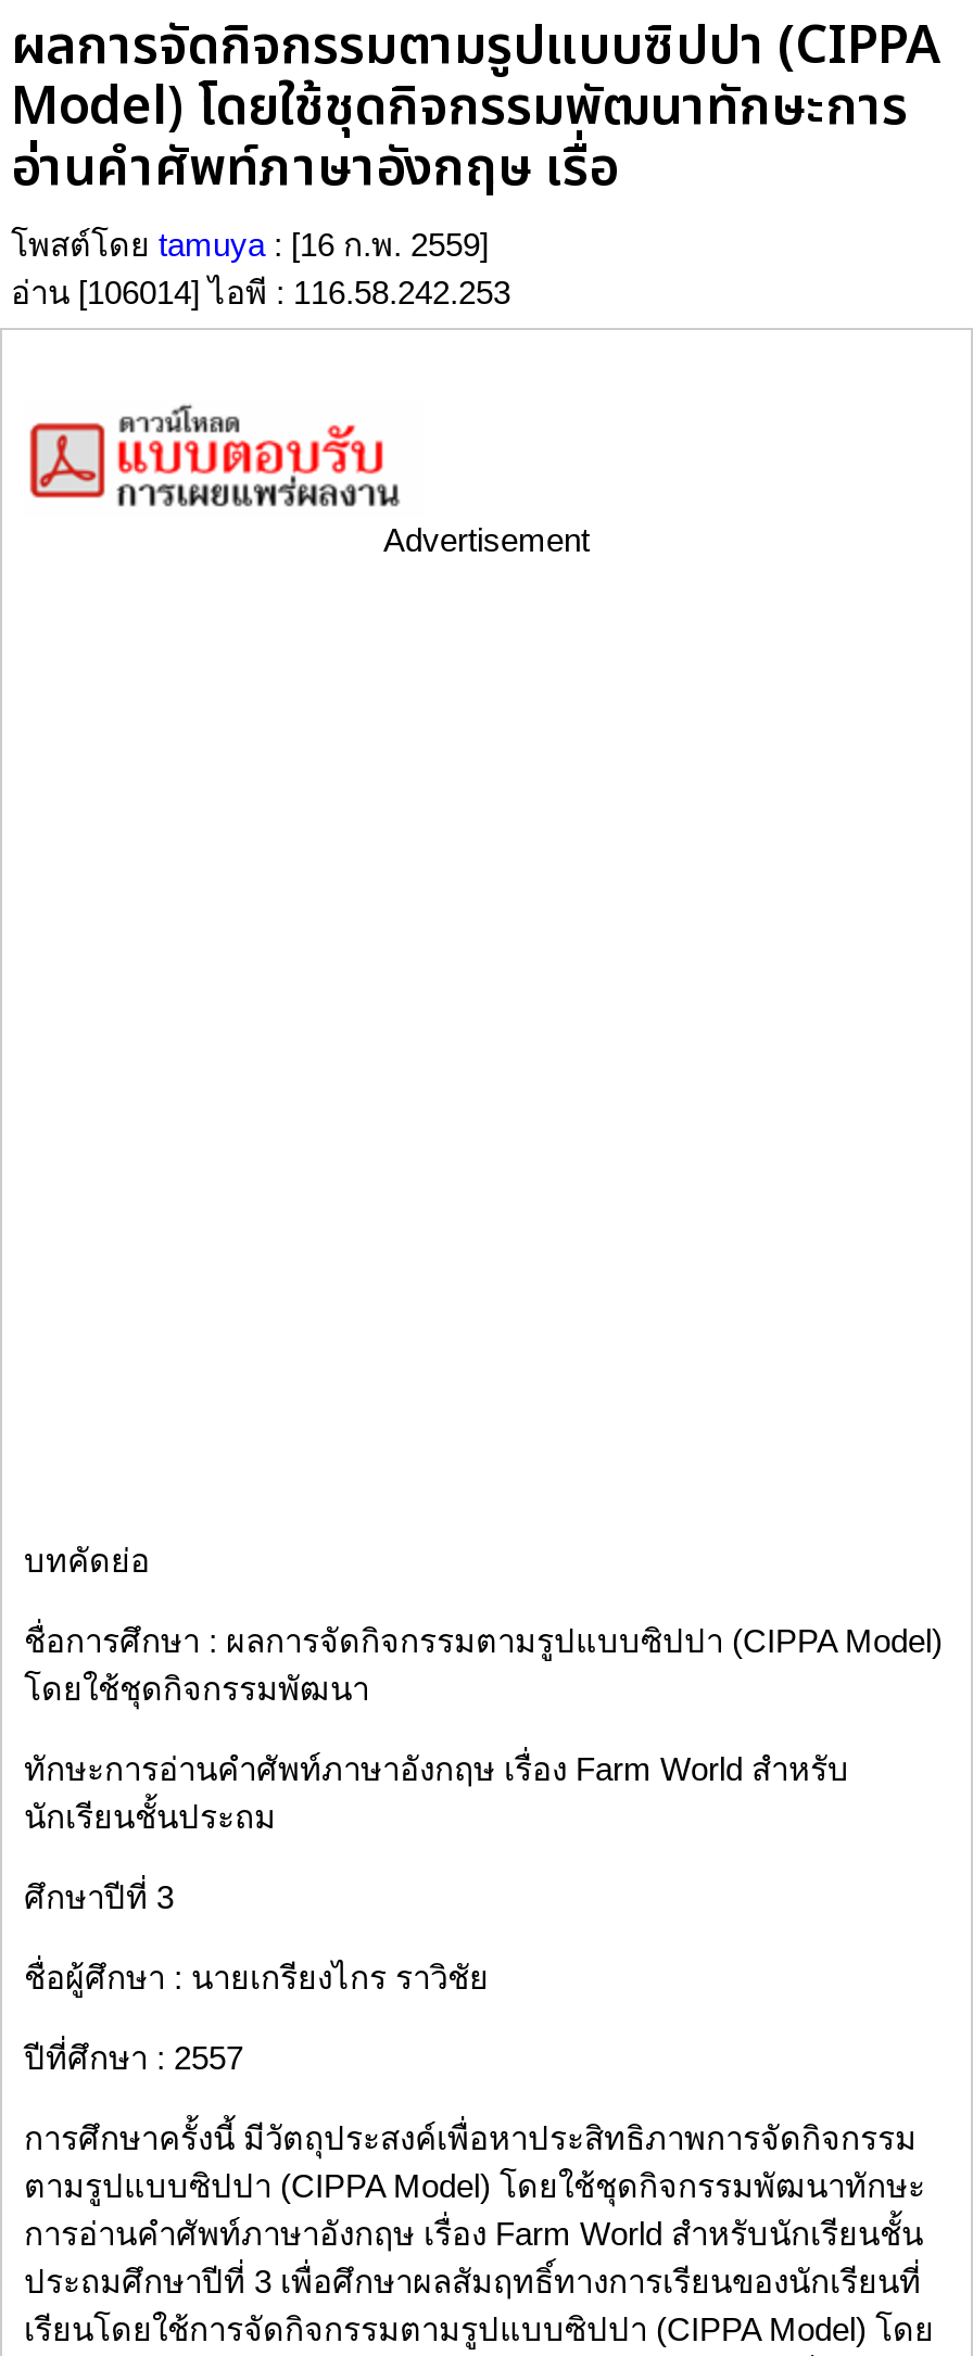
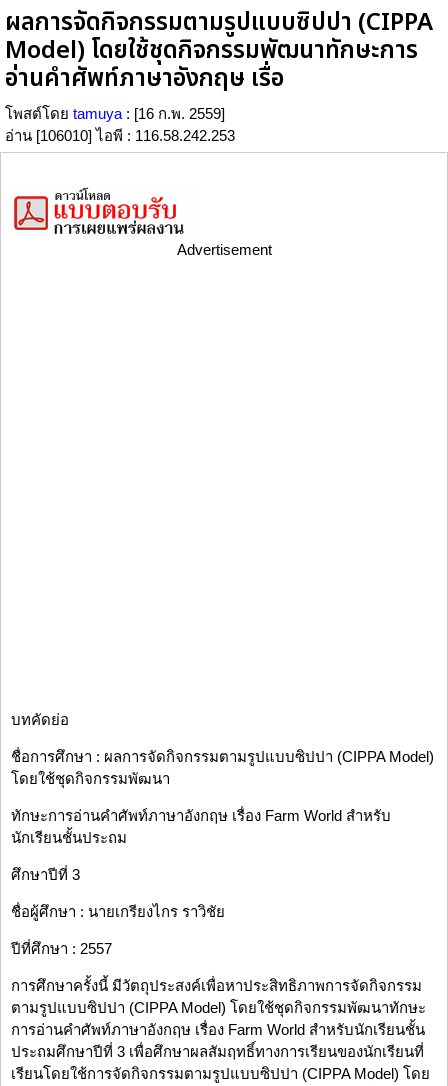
[11,274,510,311] อ่าน [106014] ไอพี : 116.58.242.253 -> [5,127,235,144] อ่าน [106010] ไอพี : 116.58.242.253

